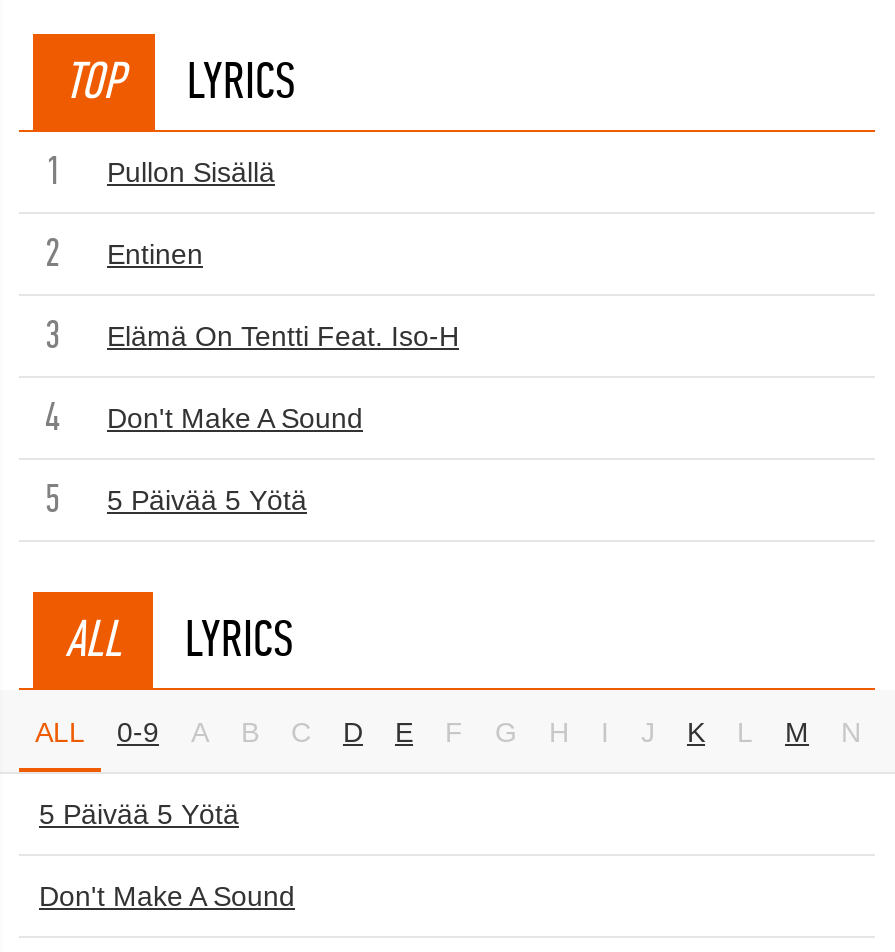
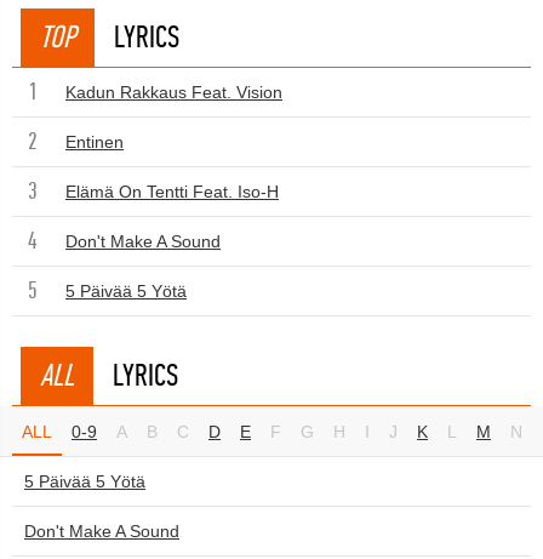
[107,156,275,188] Pullon Sisällä -> [65,82,282,102] Kadun Rakkaus Feat. Vision

